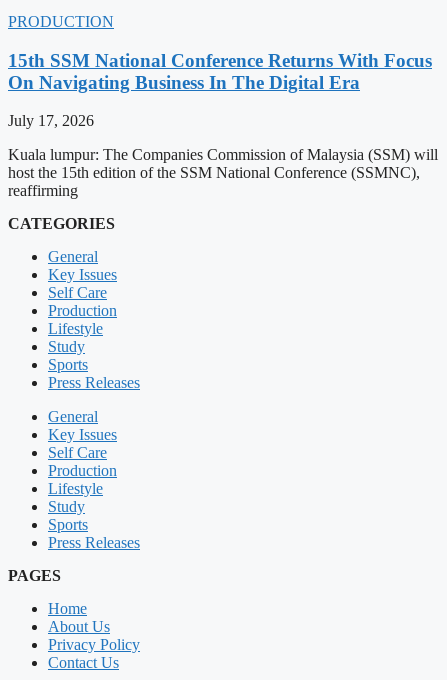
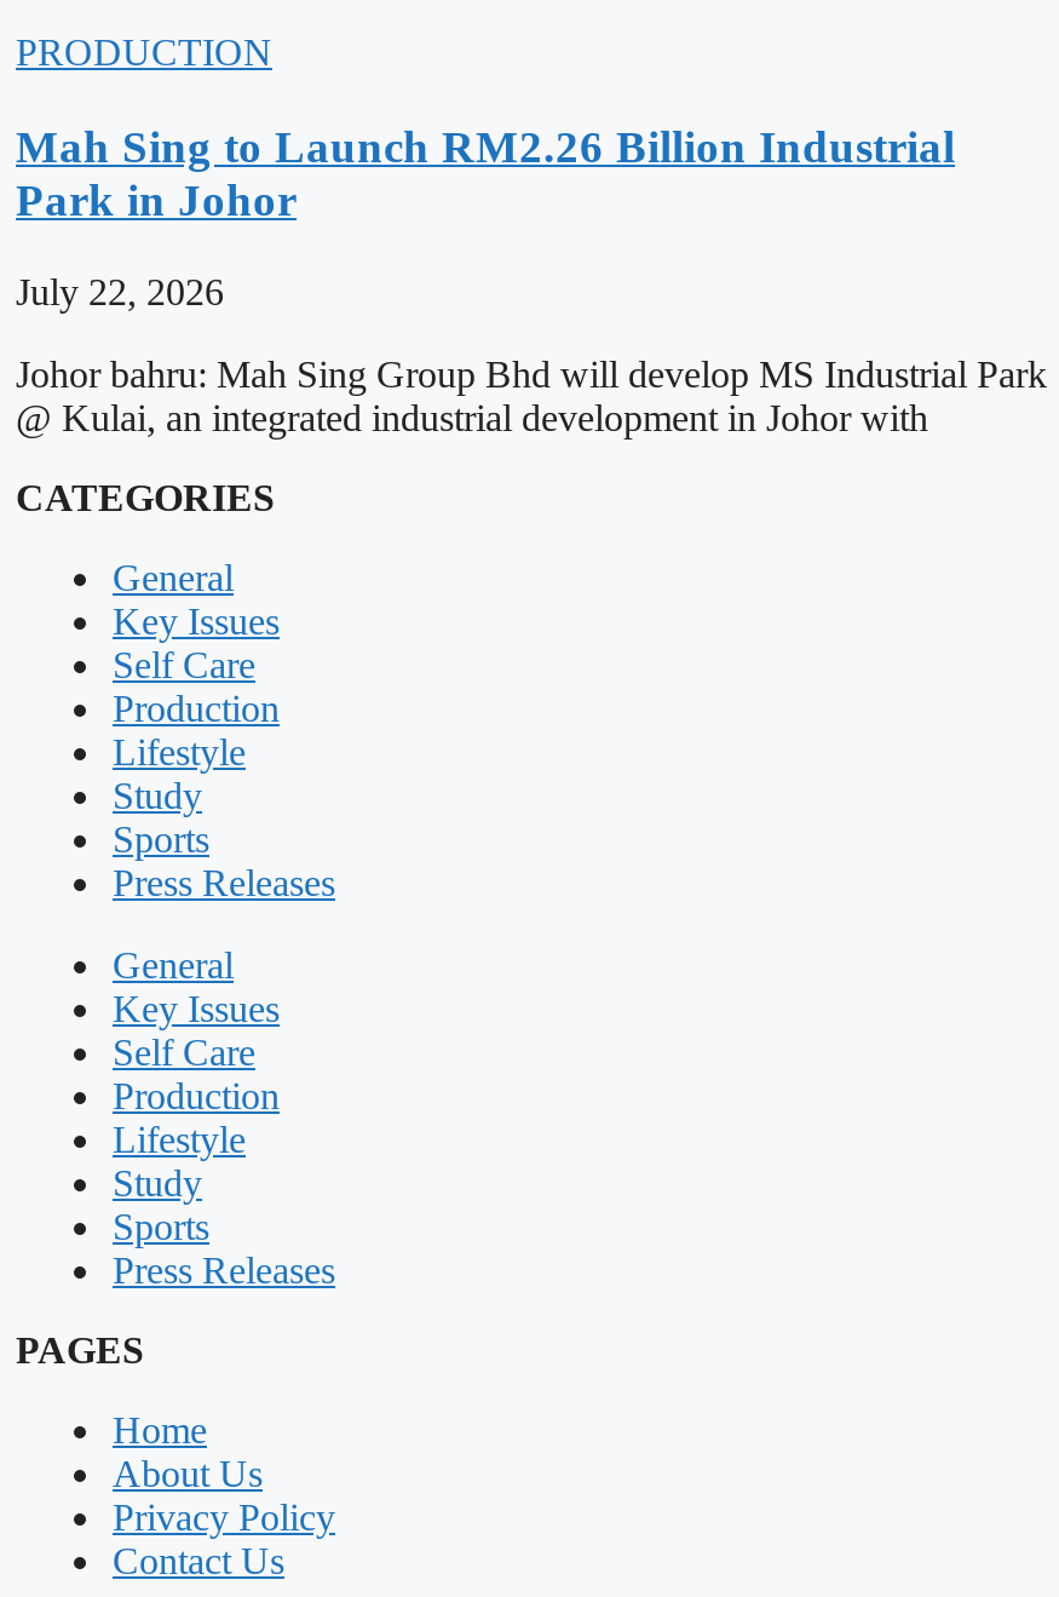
[8,50,432,93] 15th SSM National Conference Returns With Focus | On Navigating Business In The Digital Era -> [16,120,955,224] Mah Sing to Launch RM2.26 Billion Industrial | Park in Johor
[8,112,94,129] July 17, 2026 -> [16,272,224,313] July 22, 2026
[8,146,438,199] Kuala lumpur: The Companies Commission of Malaysia (SSM) will | host the 15th edition of the SSM National Conference (SSMNC), | reaffirming -> [16,355,1047,439] Johor bahru: Mah Sing Group Bhd will develop MS Industrial Park | @ Kulai, an integrated industrial development in Johor with

